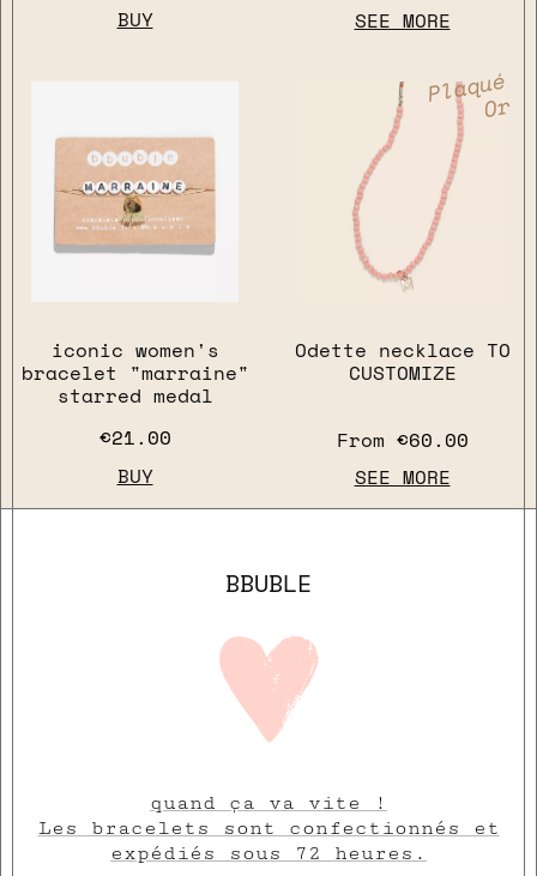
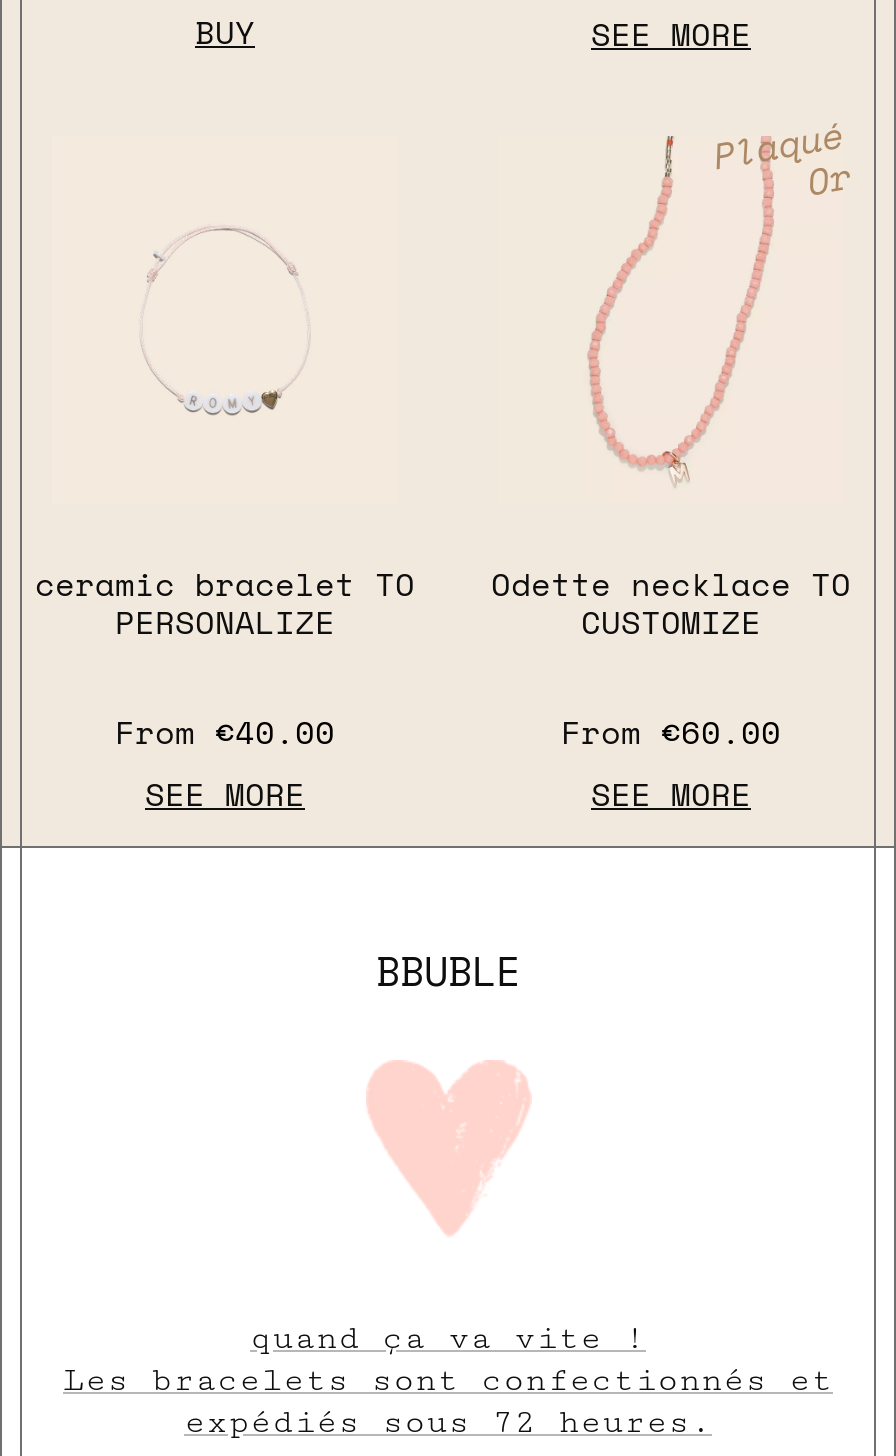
[31,81,239,302] [image] -> none
[21,336,249,410] iconic women's | bracelet "marraine" | starred medal -> [35,561,415,647] ceramic bracelet TO | PERSONALIZE
[99,423,171,491] €21.00 | BUY -> [115,709,335,819] From €40.00 | SEE MORE

